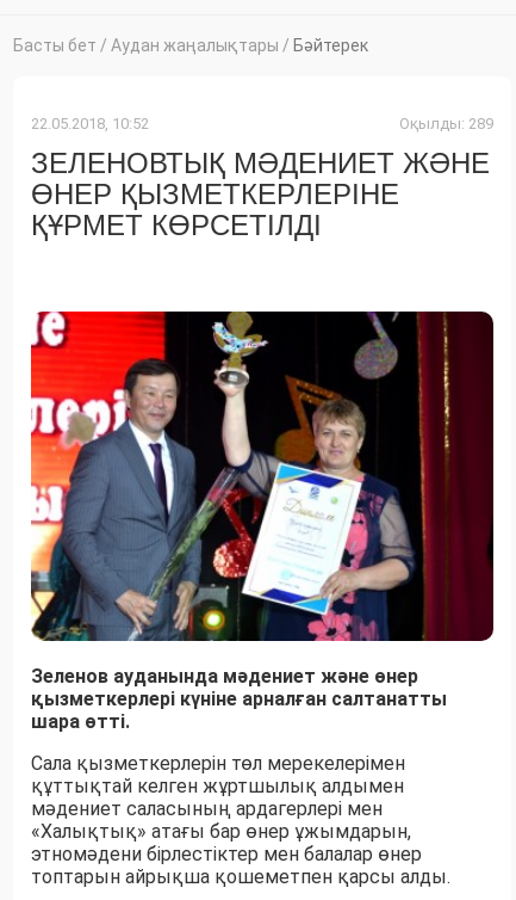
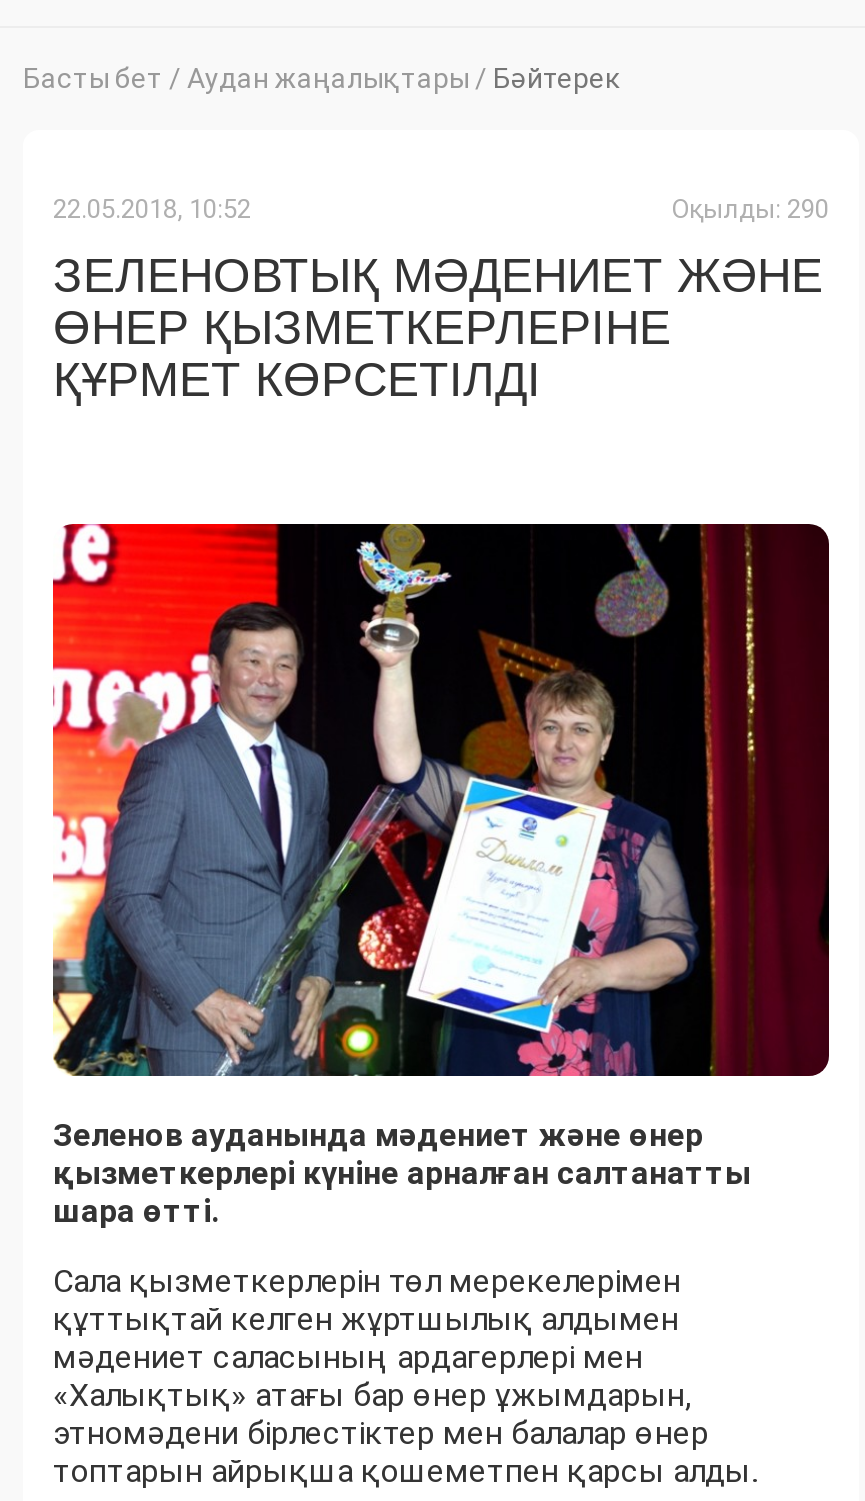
[399,115,493,133] Оқылды: 289 -> [671,194,829,224] Оқылды: 290

